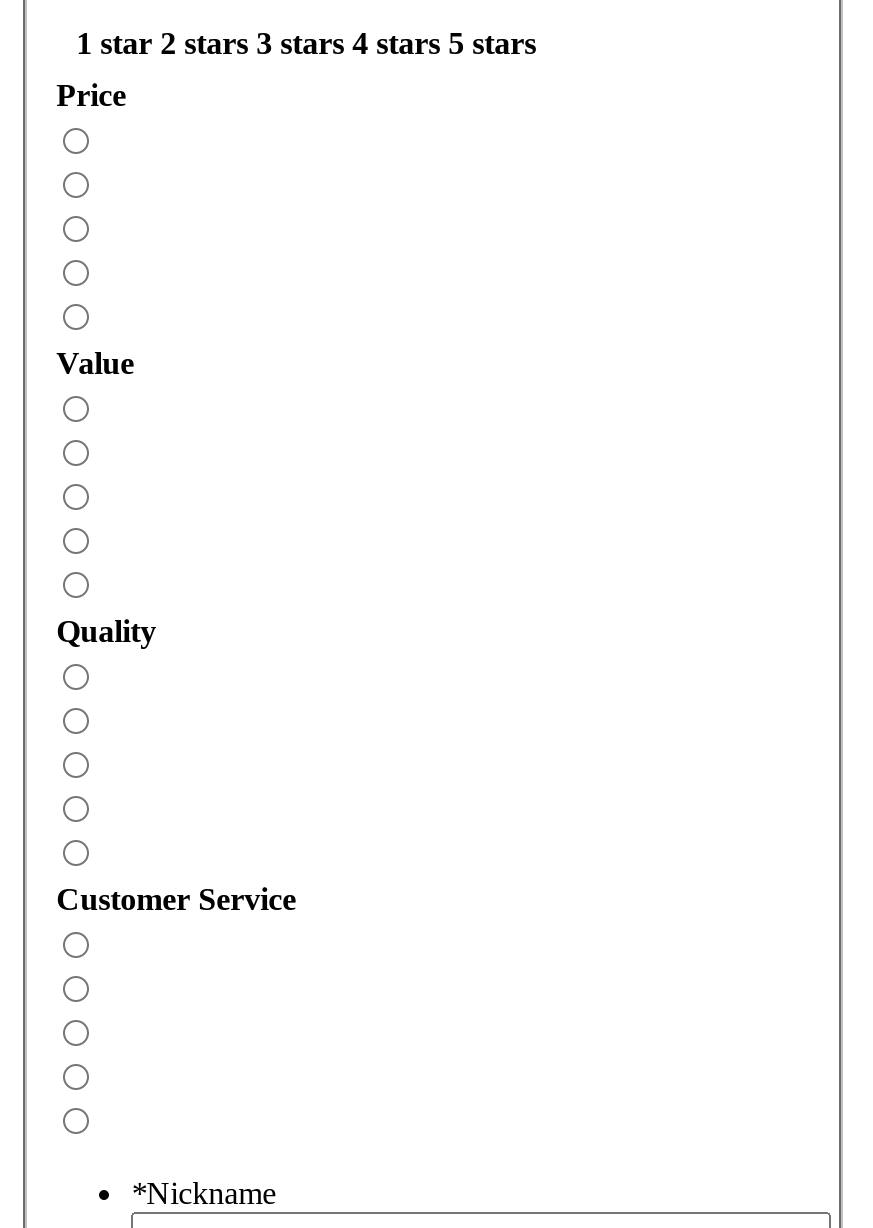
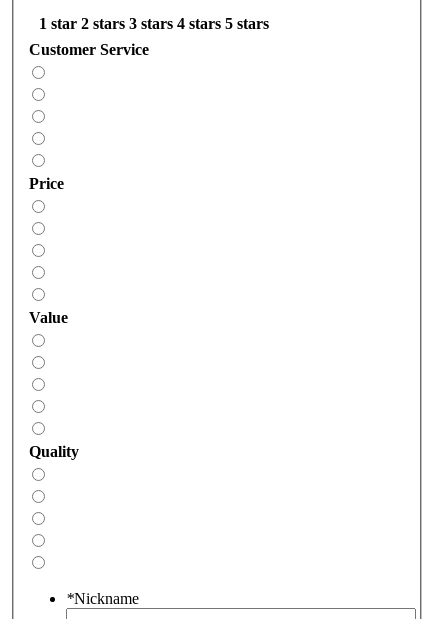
moved [56,79,156,649] -> [29,175,79,460]: Price | Value | Quality
moved [56,883,296,917] -> [29,41,149,58]: Customer Service

